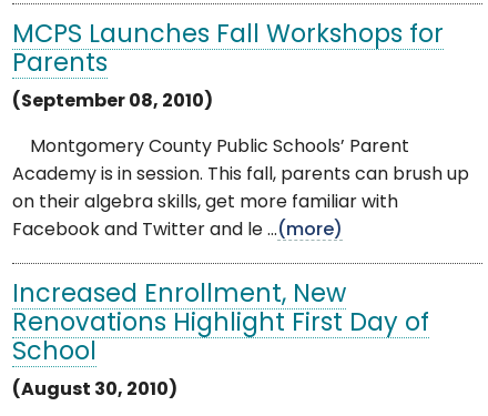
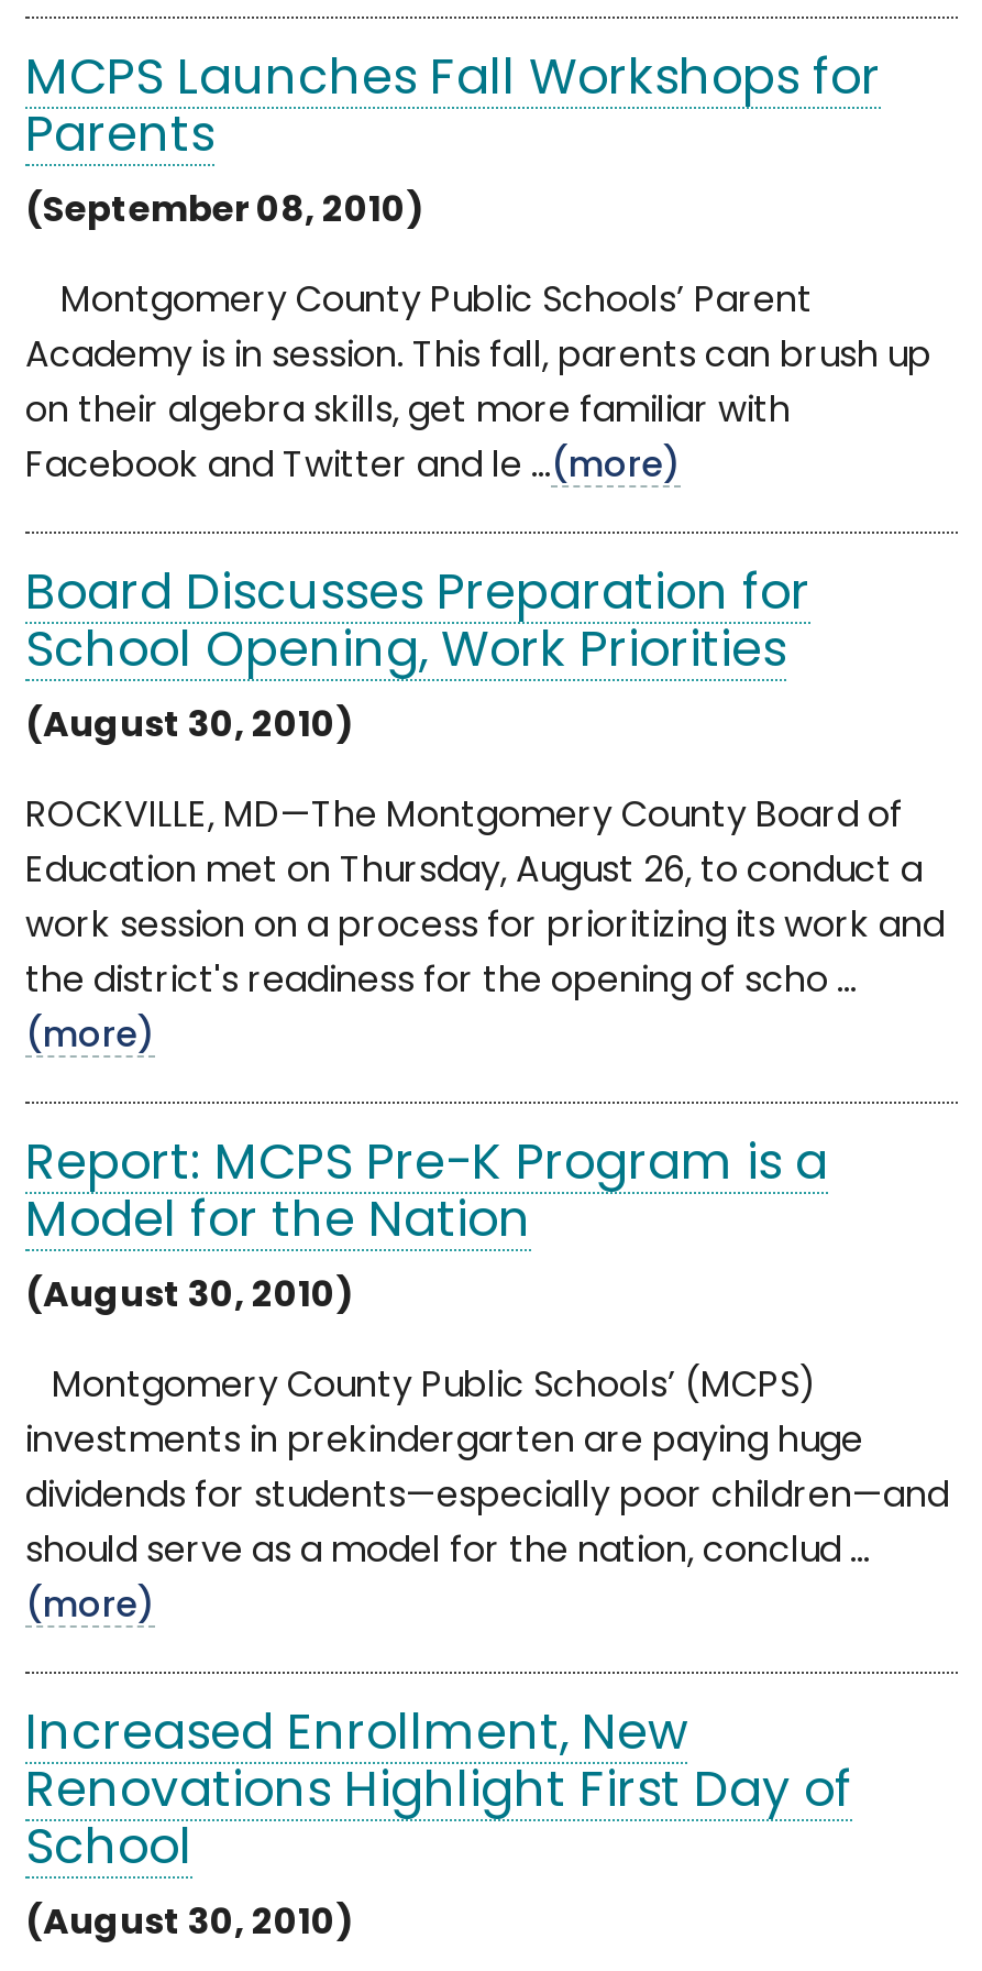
none -> [25,571,949,1625] Board Discusses Preparation for | School Opening, Work Priorities | (August 30, 2010) | ROCKVILLE, MD—The Montgomery County Board of | Education met on Thursday, August 26, to conduct a | work session on a process for prioritizing its work and | the district's readiness for the opening of scho ... | (more) | Report: MCPS Pre-K Program is a | Model for the Nation | (August 30, 2010) | Montgomery County Public Schools’ (MCPS) | investments in prekindergarten are paying huge | dividends for students—especially poor children—and | should serve as a model for the nation, conclud ... | (more)

